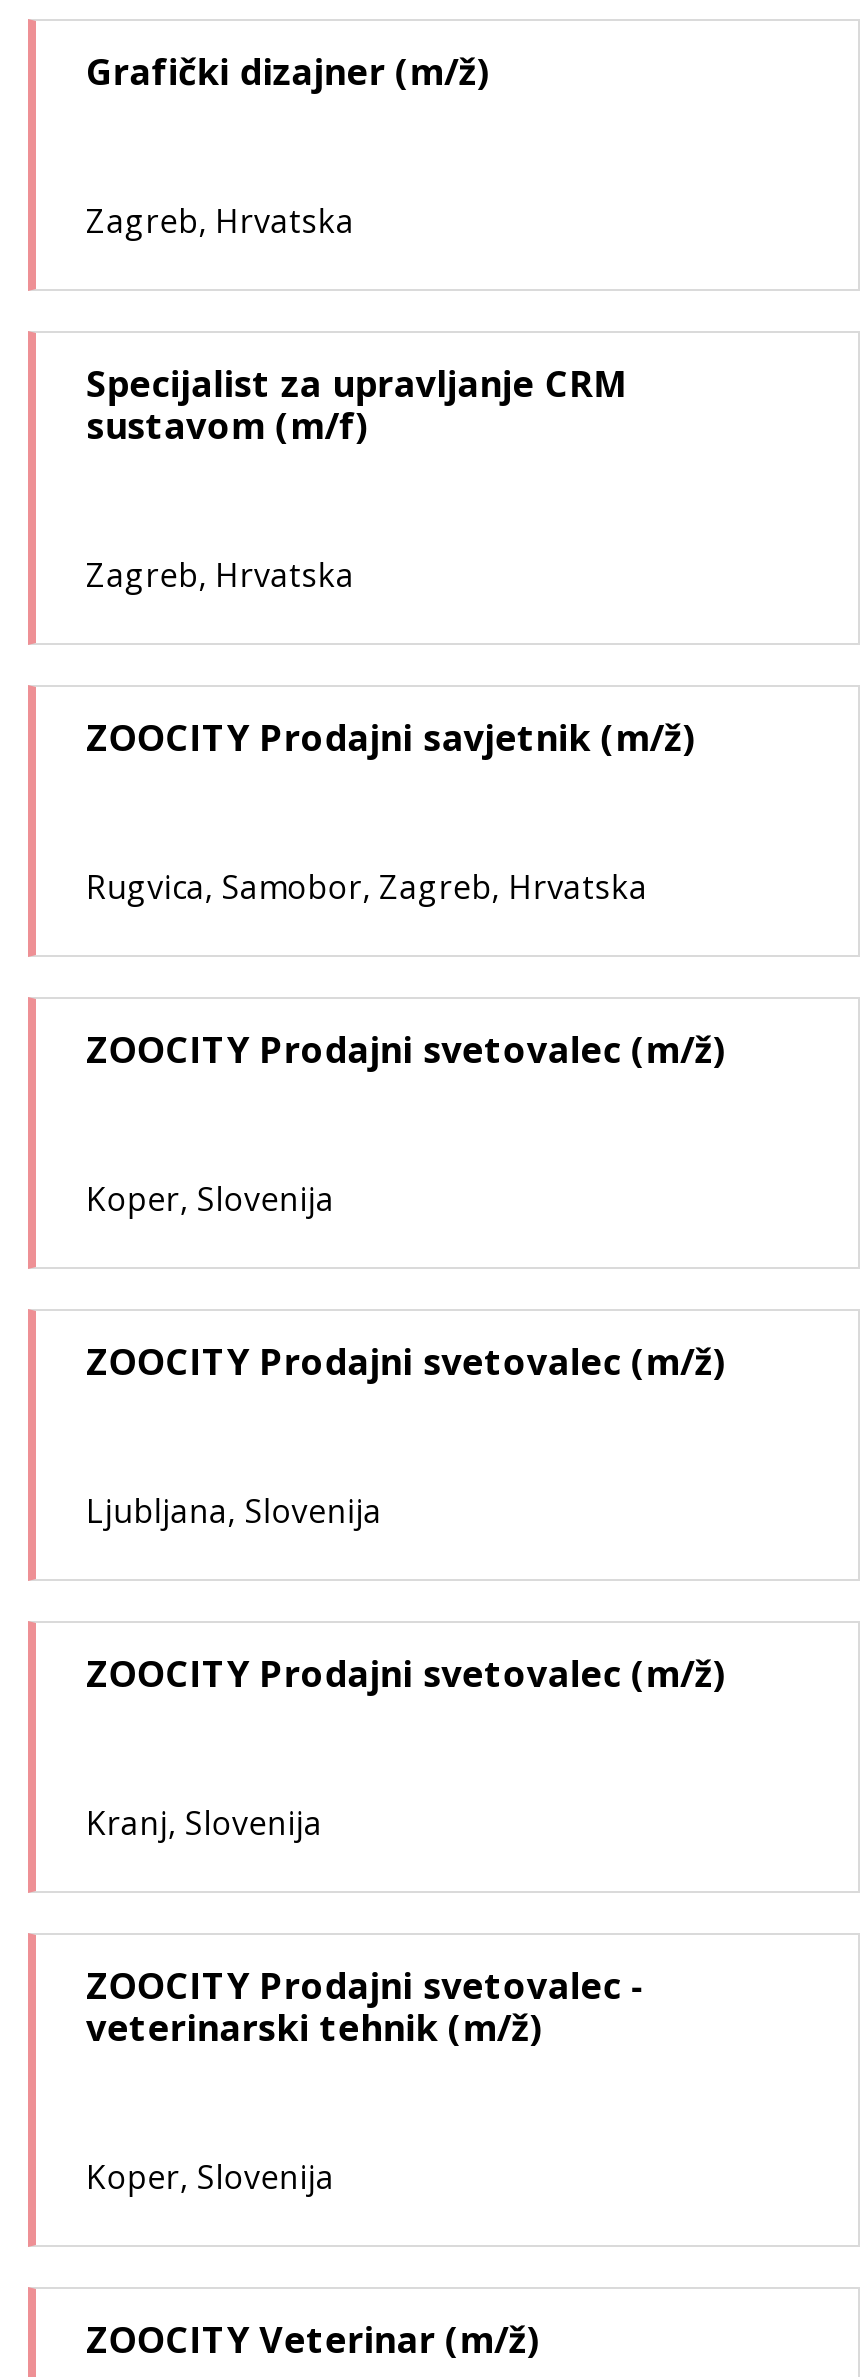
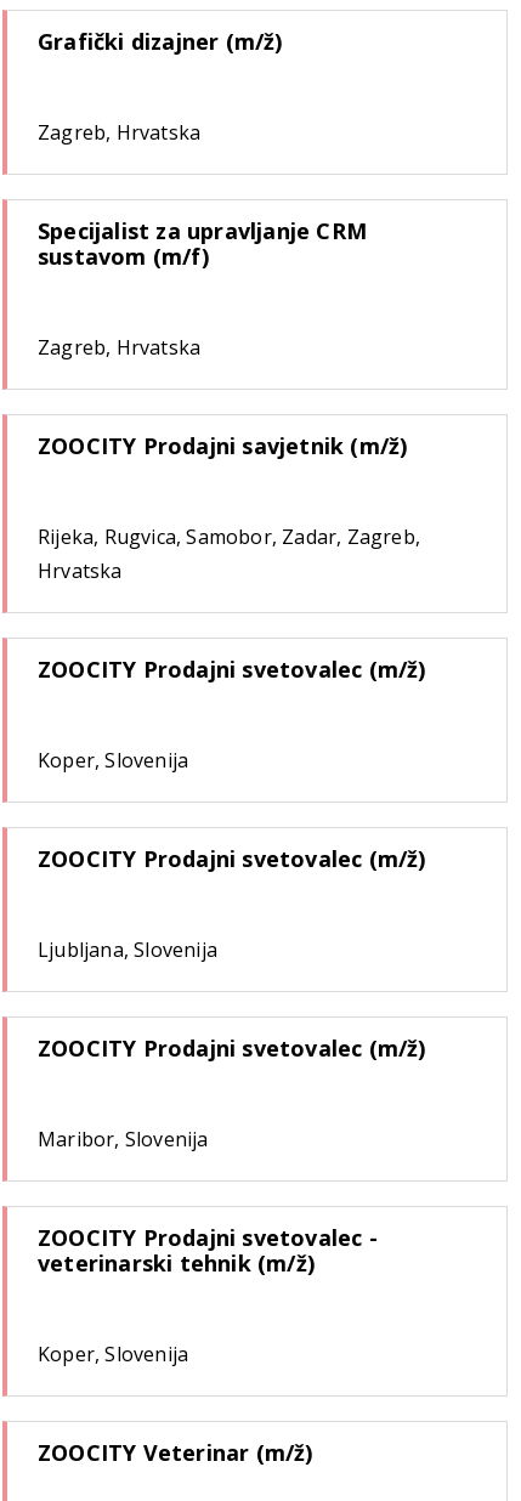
[86,865,648,909] Rugvica, Samobor, Zagreb, Hrvatska -> [38,523,420,584] Rijeka, Rugvica, Samobor, Zadar, Zagreb, | Hrvatska
[86,1801,322,1845] Kranj, Slovenija -> [38,1126,208,1152] Maribor, Slovenija

